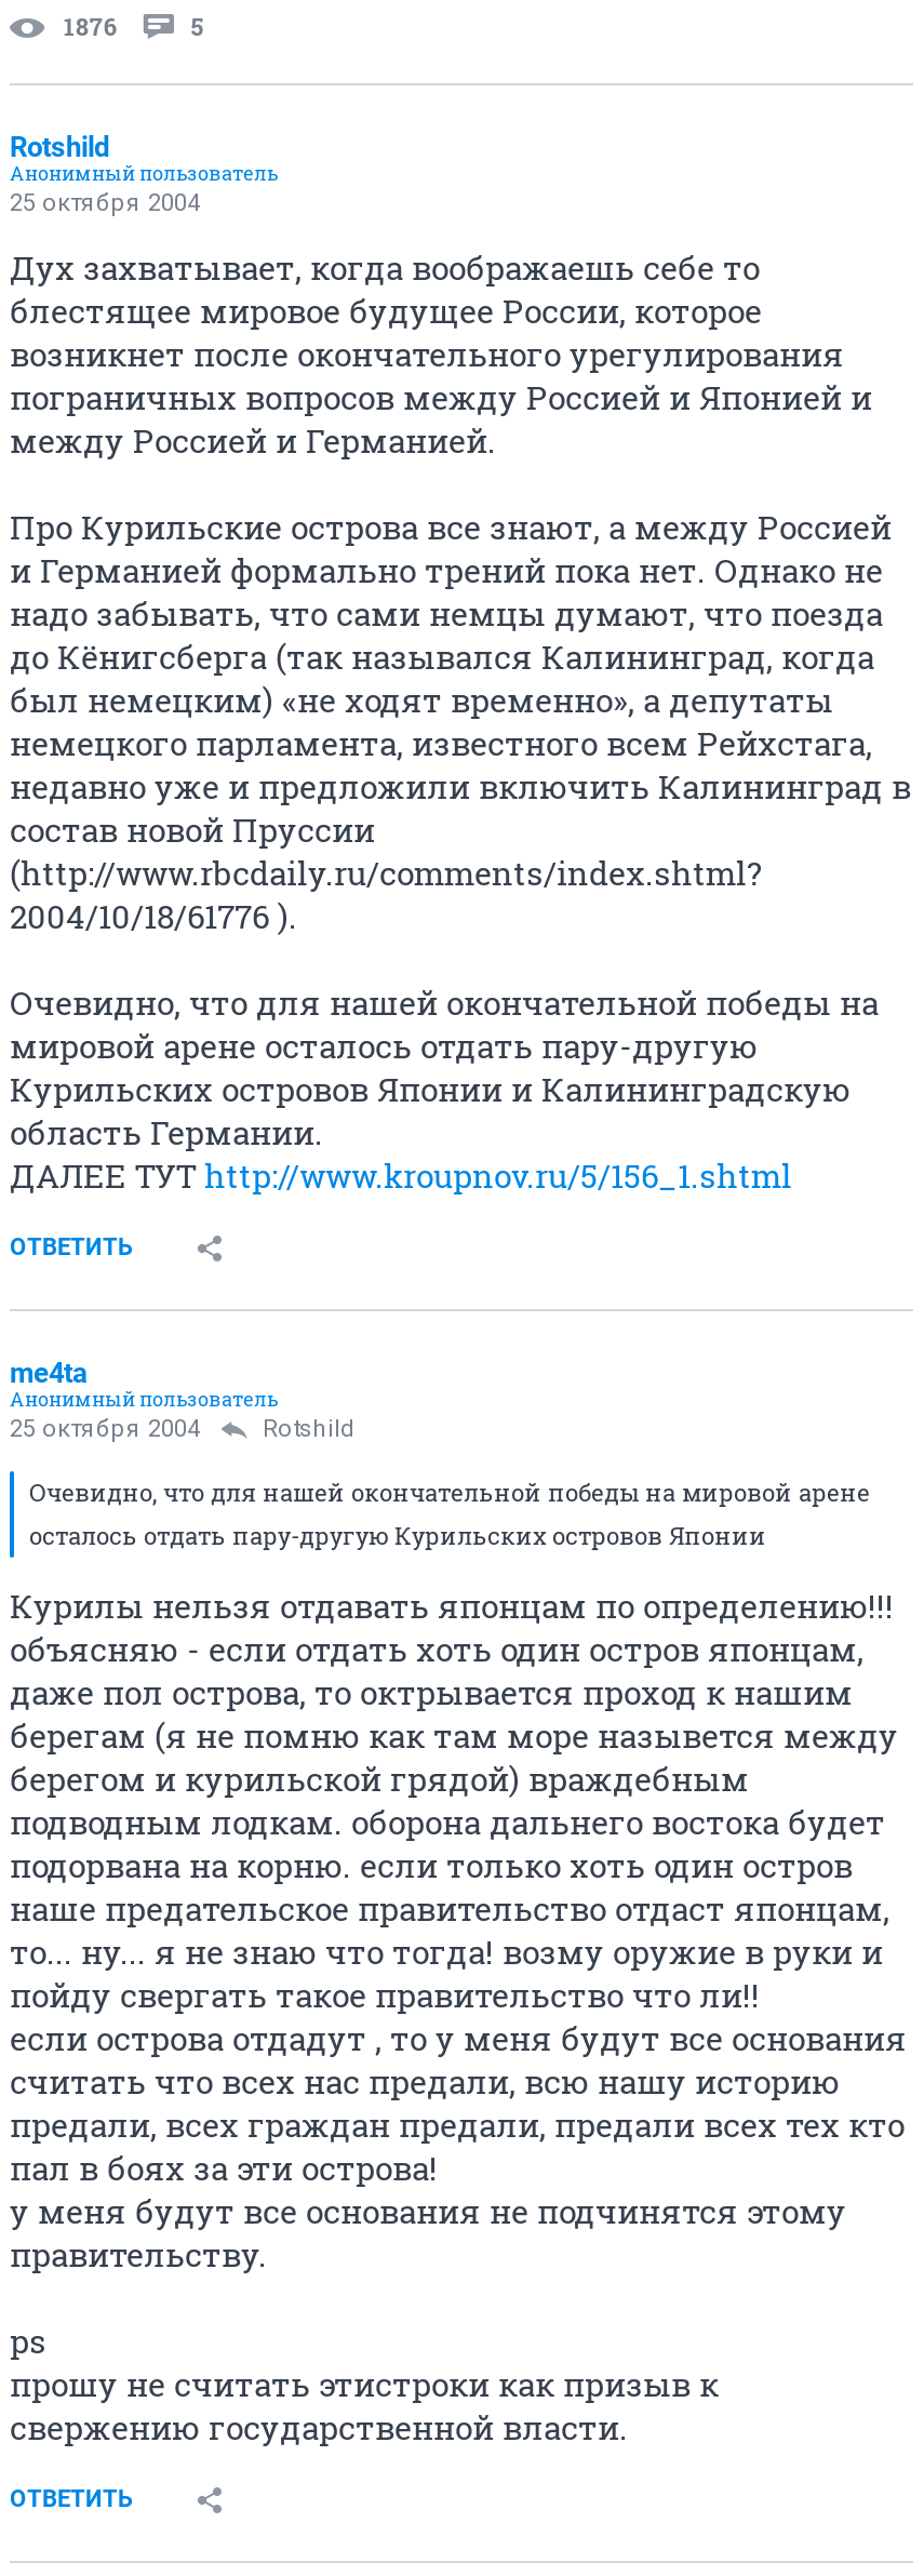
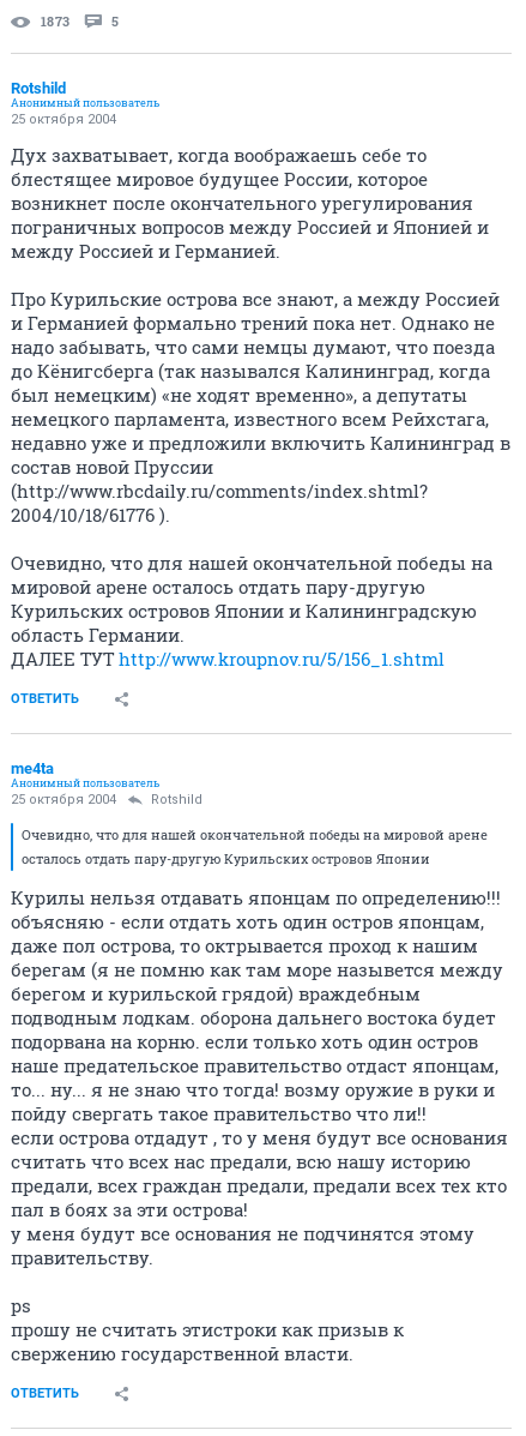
[64,10,117,42] 1876 -> [41,12,70,30] 1873

